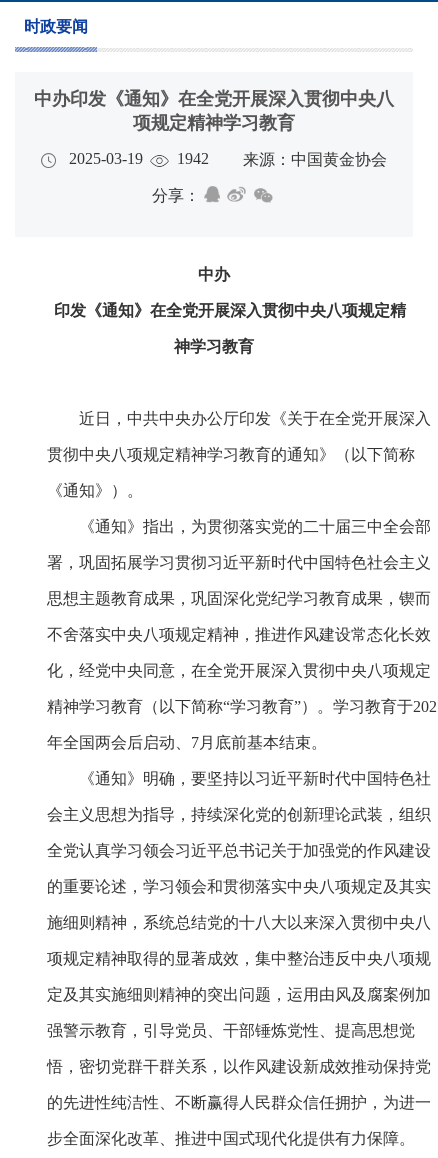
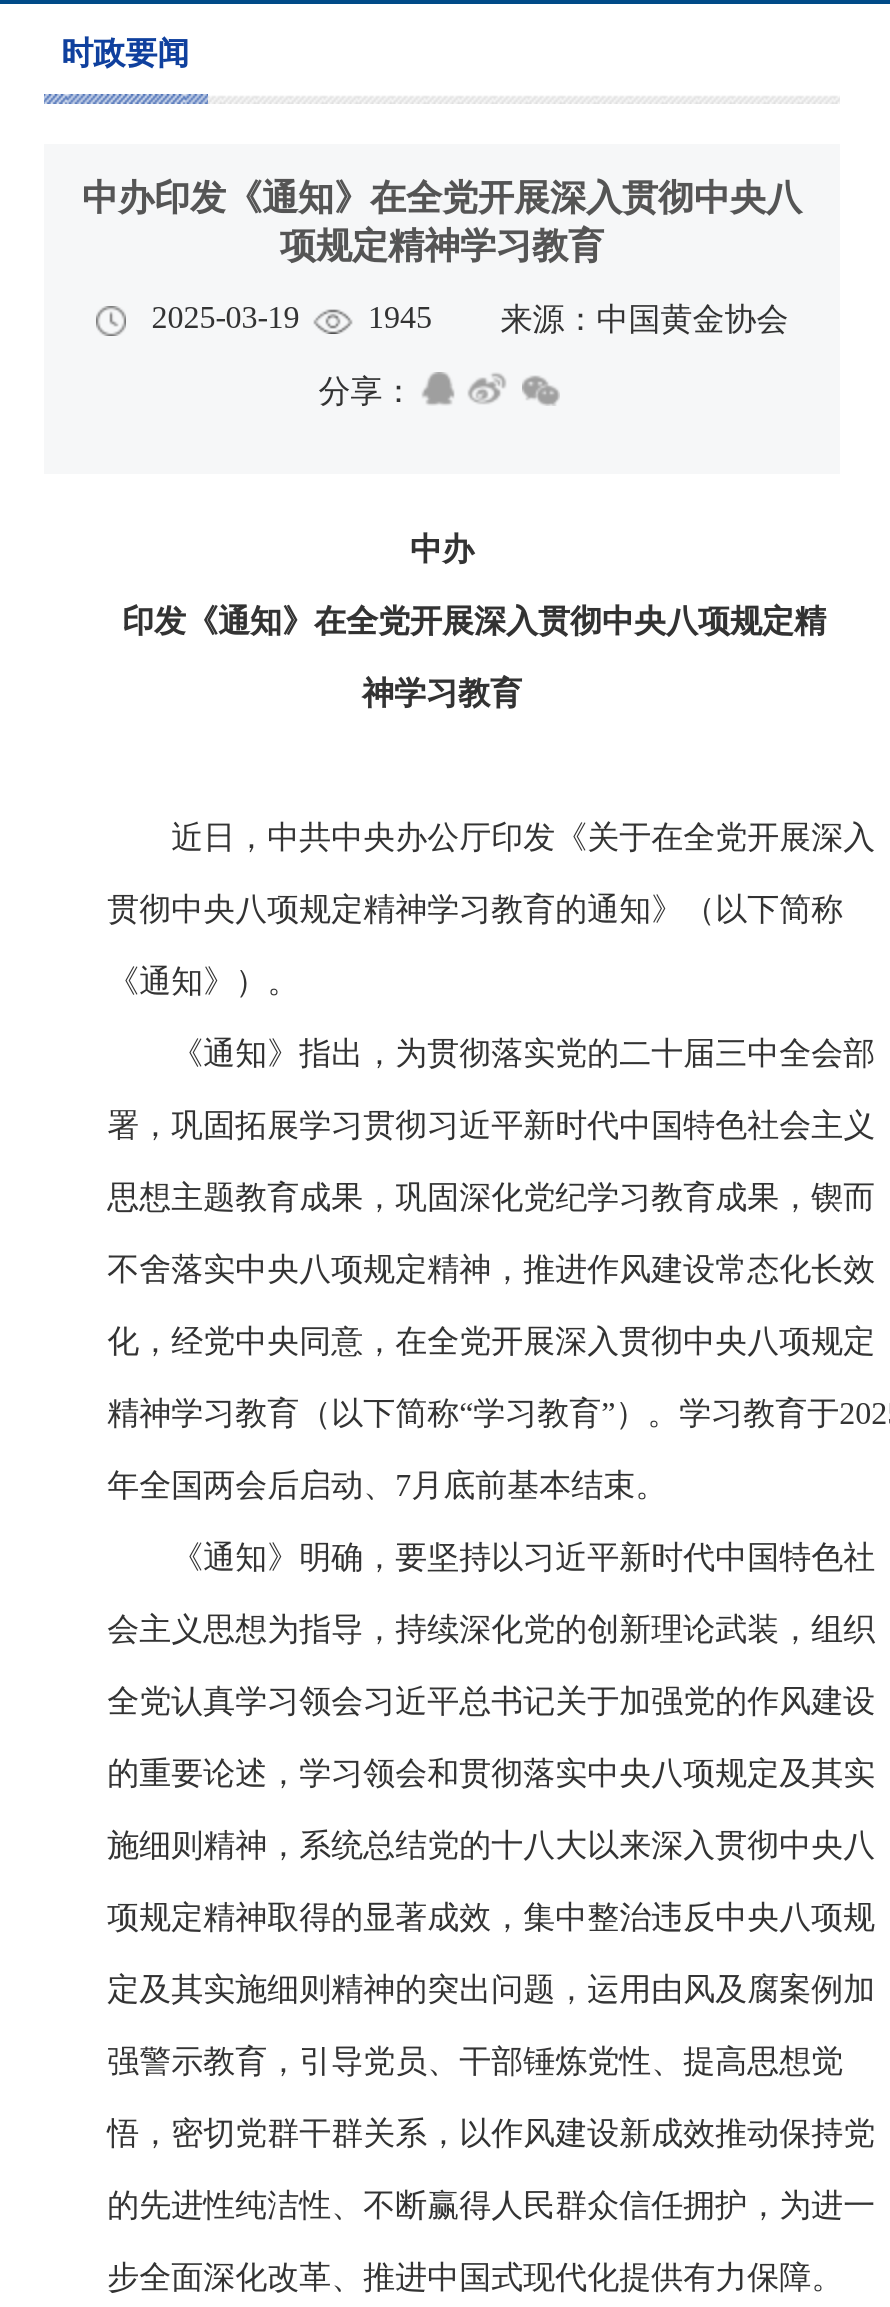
[177,150,209,167] 1942 -> [368,300,432,334] 1945

